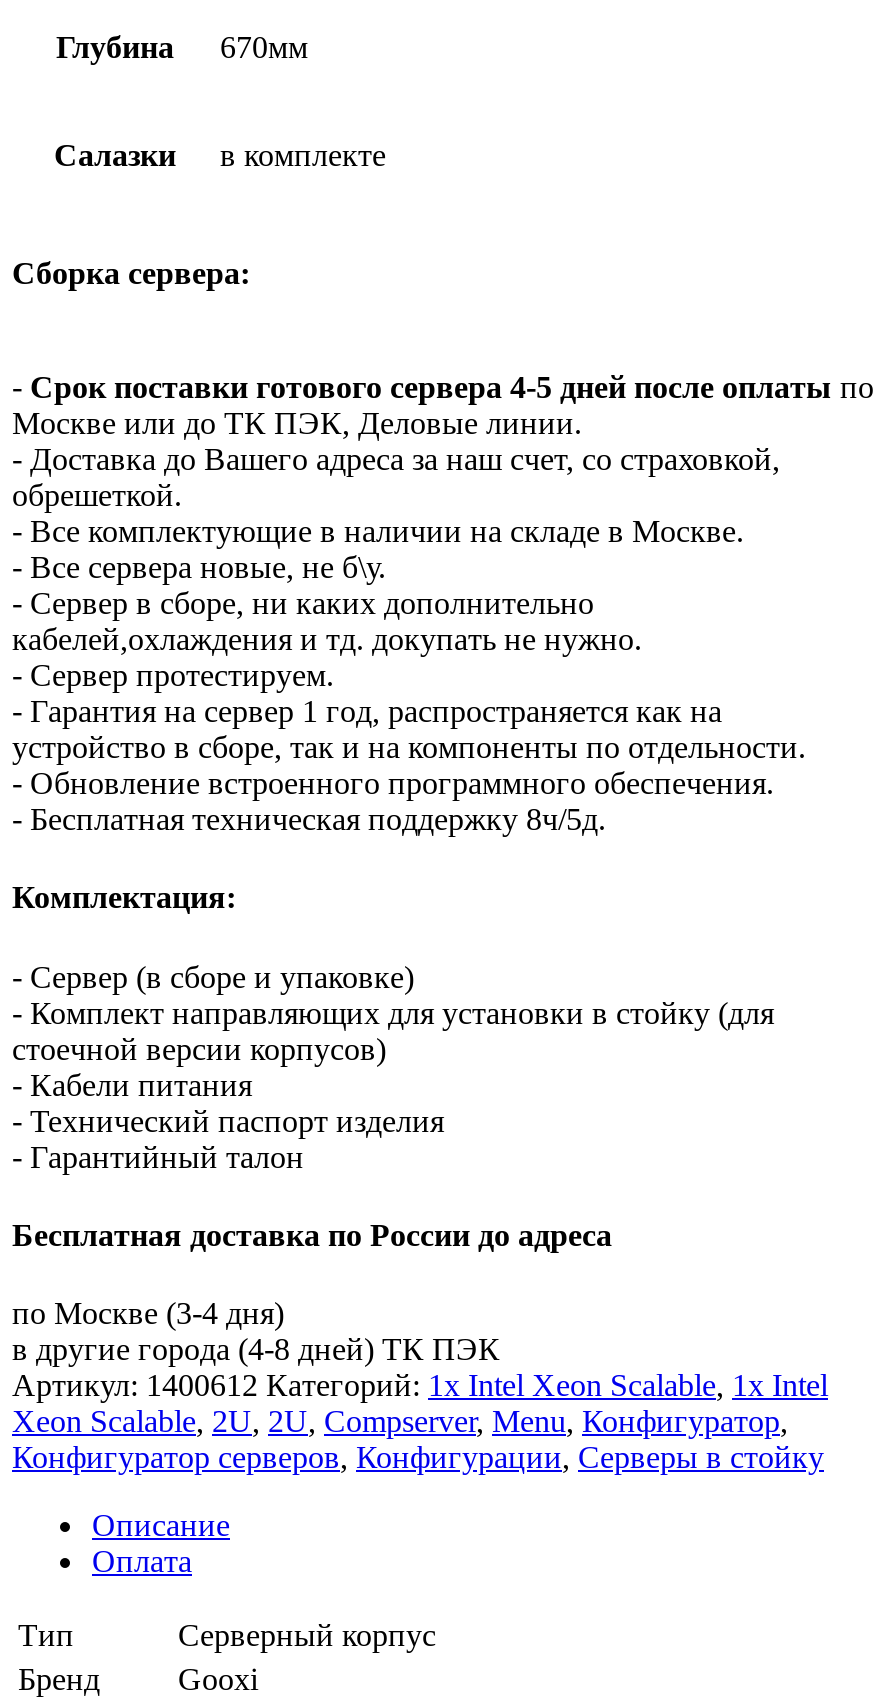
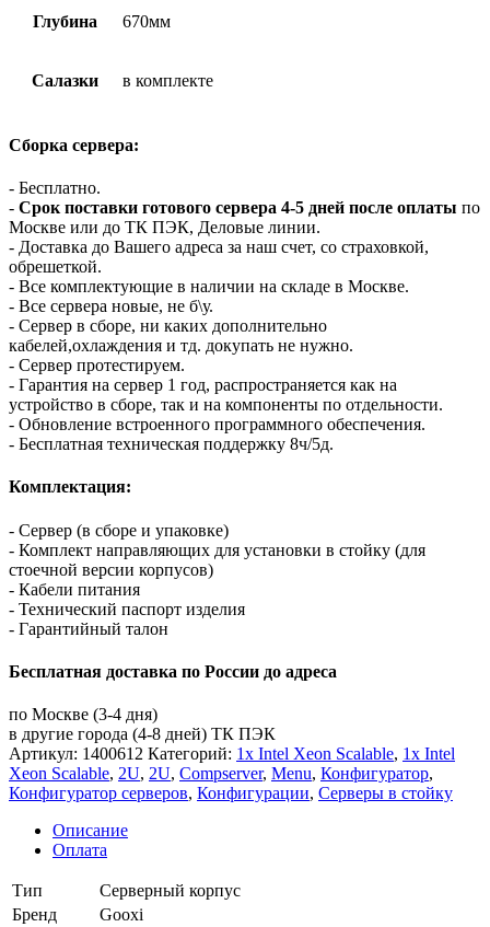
none -> [9,178,101,197] - Бесплатно.

